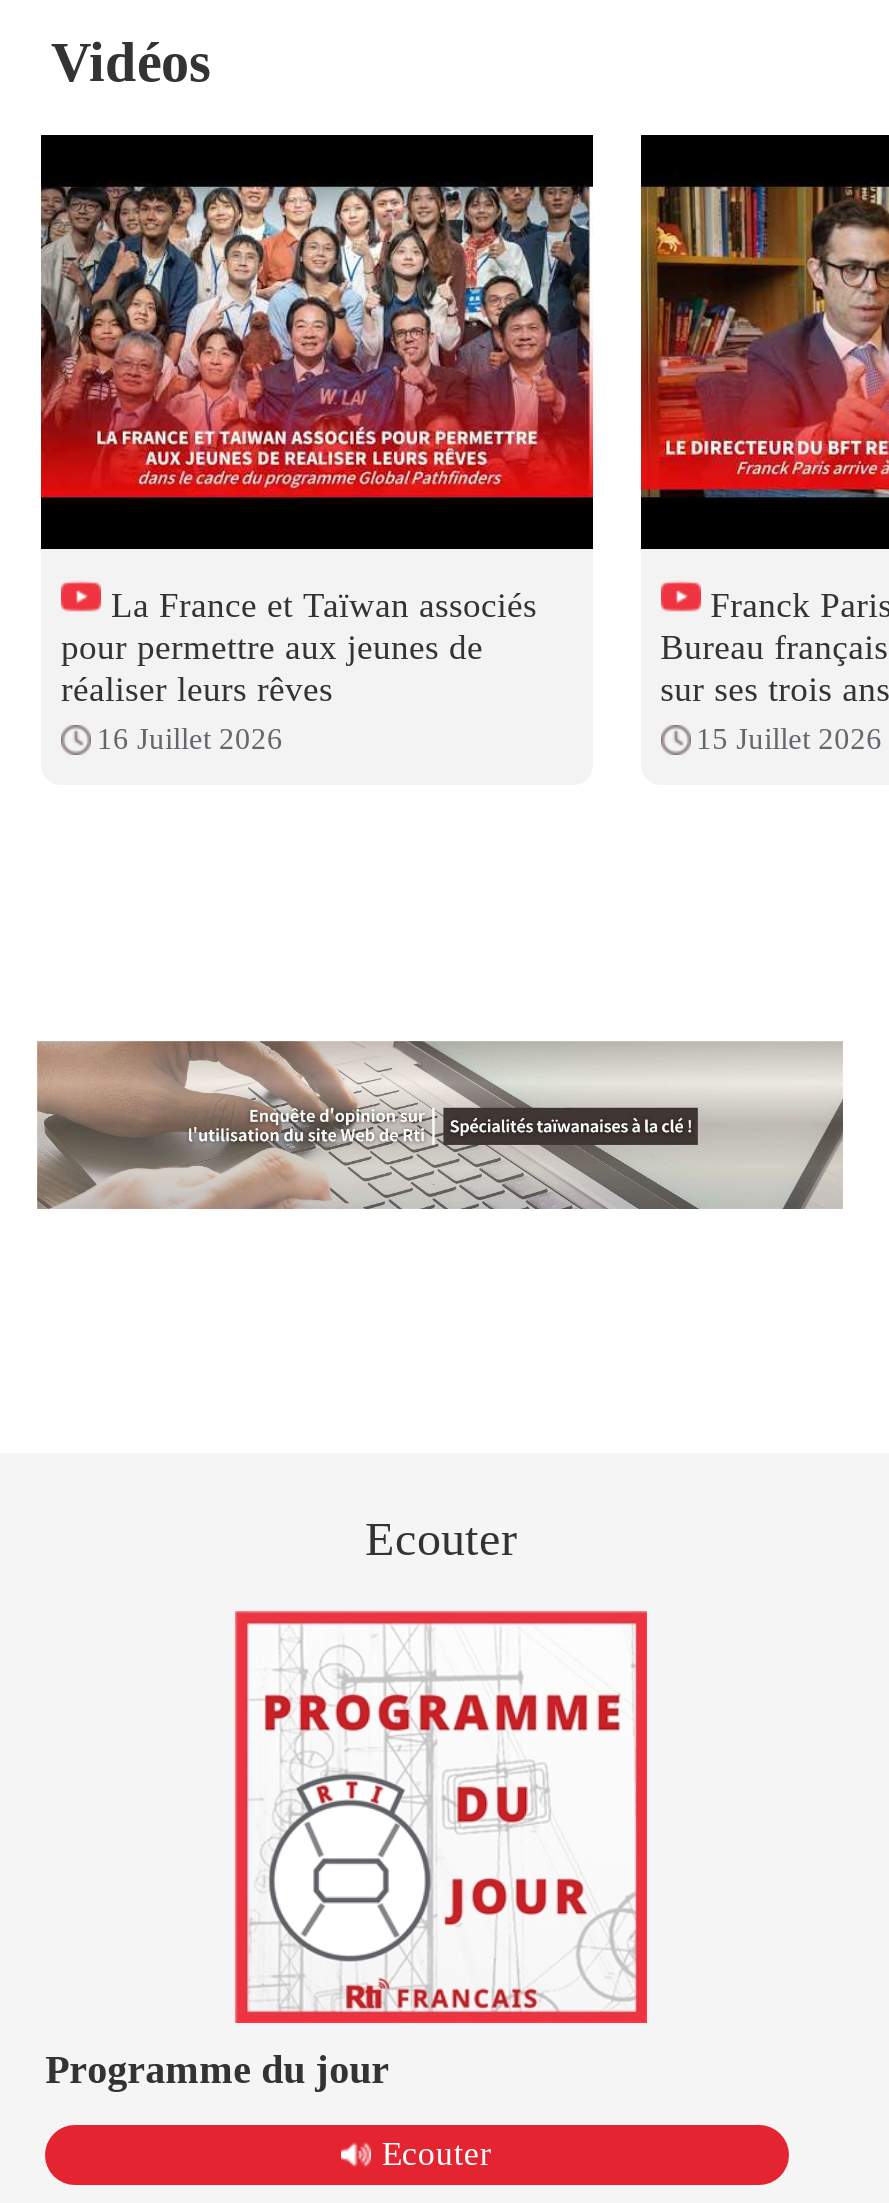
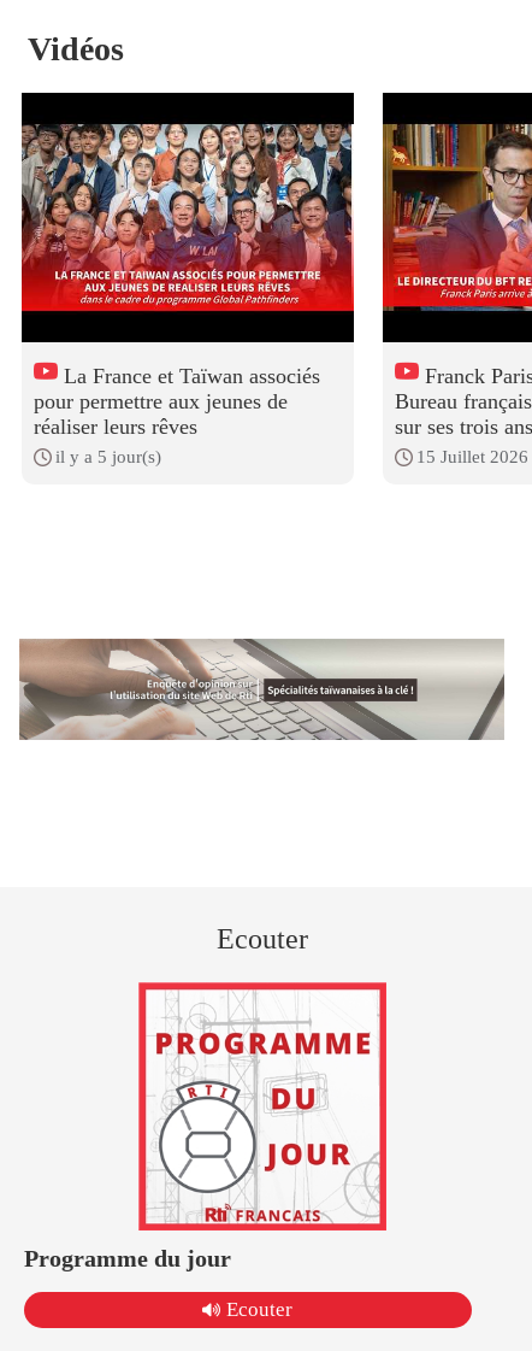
[97,723,283,755] 16 Juillet 2026 -> [55,447,161,466] il y a 5 jour(s)

